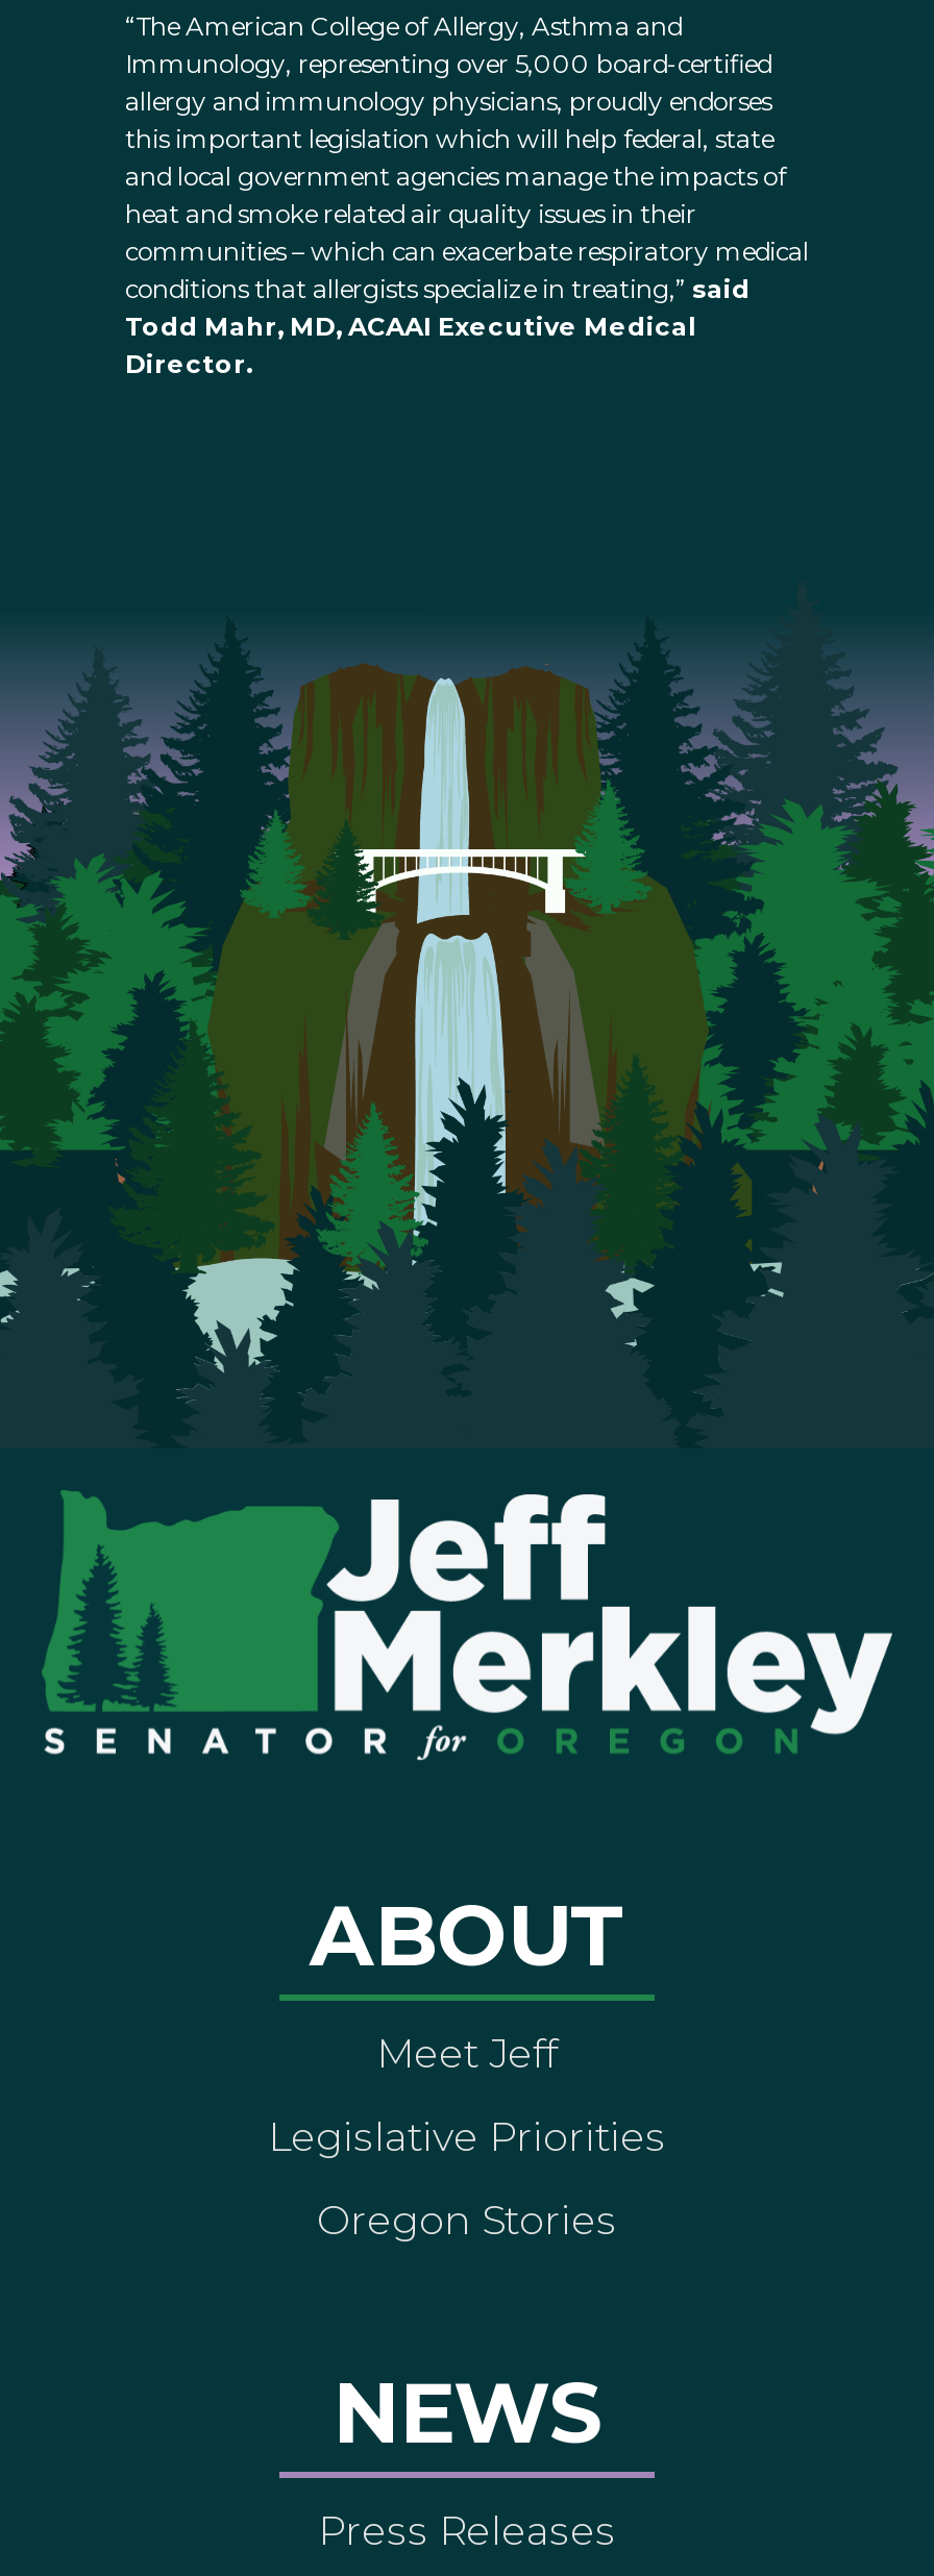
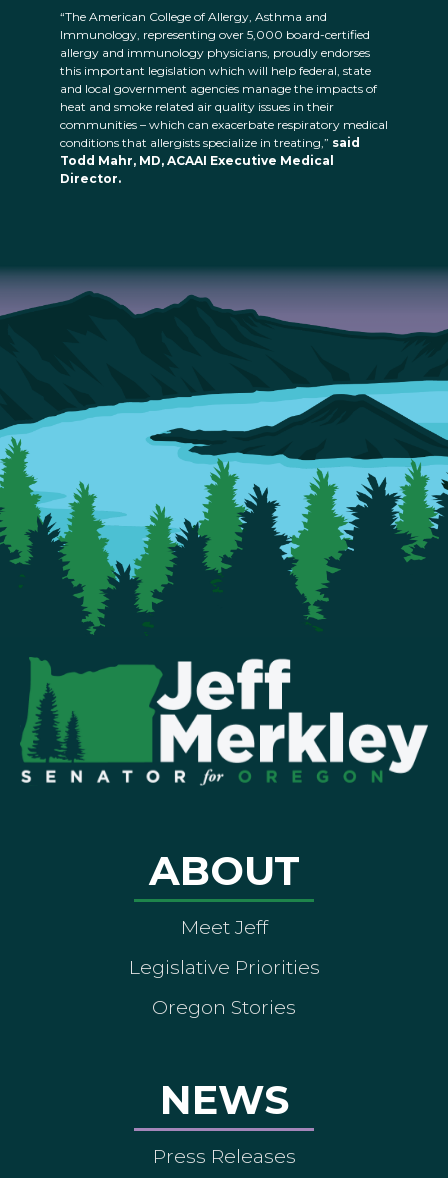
[6,659,928,1440] [image] -> [3,273,445,634] [image]

